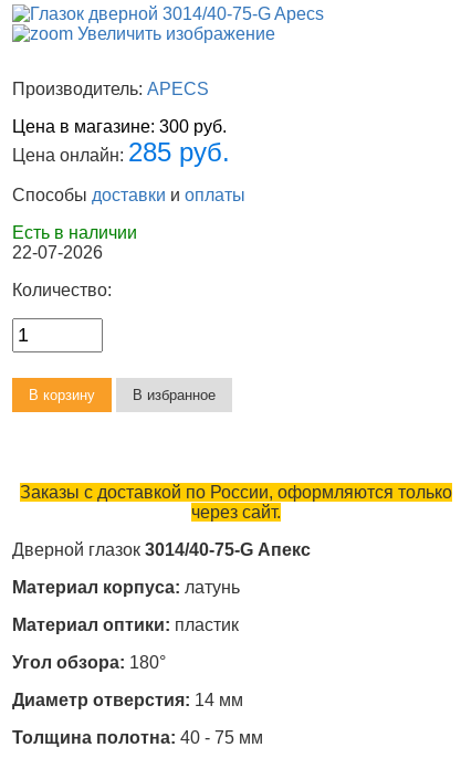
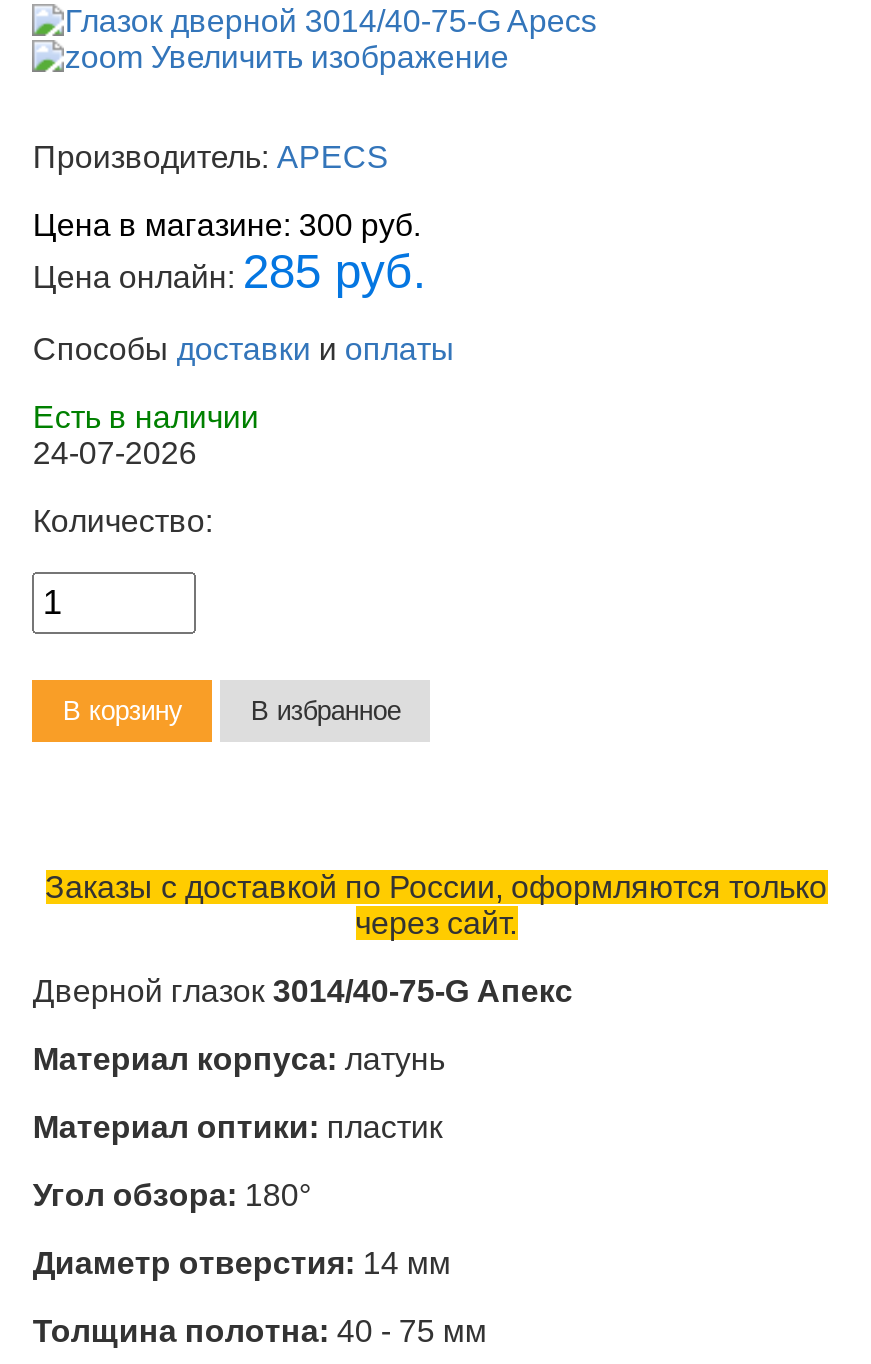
[13,243,103,262] 22-07-2026 -> [33,436,197,470] 24-07-2026

